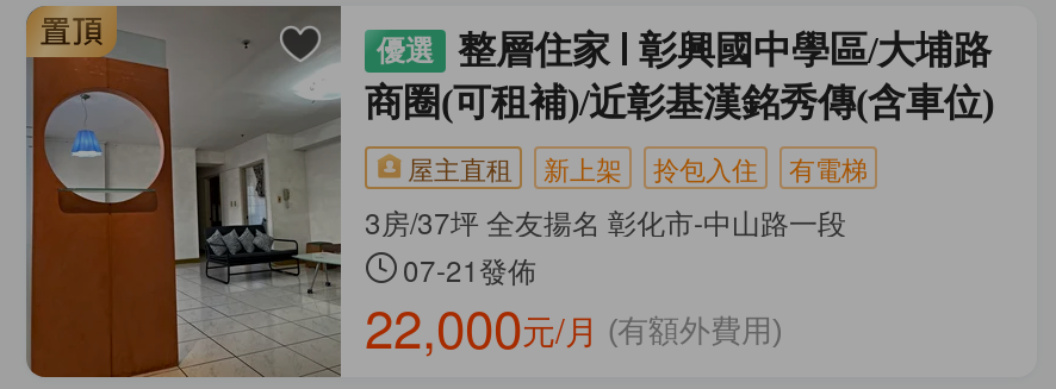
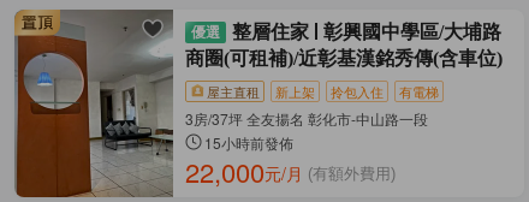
[403,247,536,288] 07-21發佈 -> [204,132,293,152] 15小時前發佈

